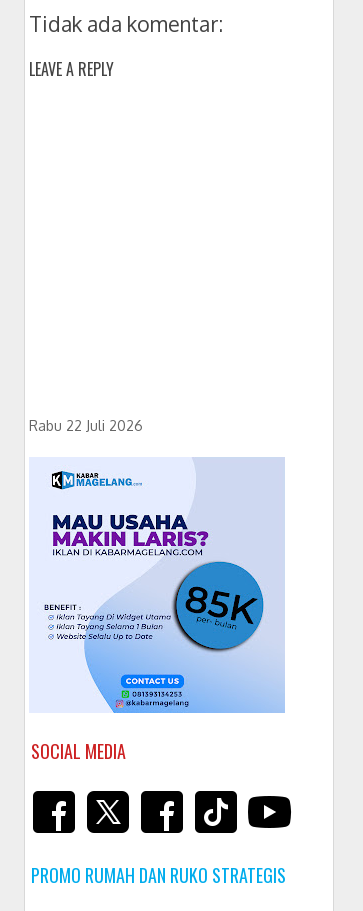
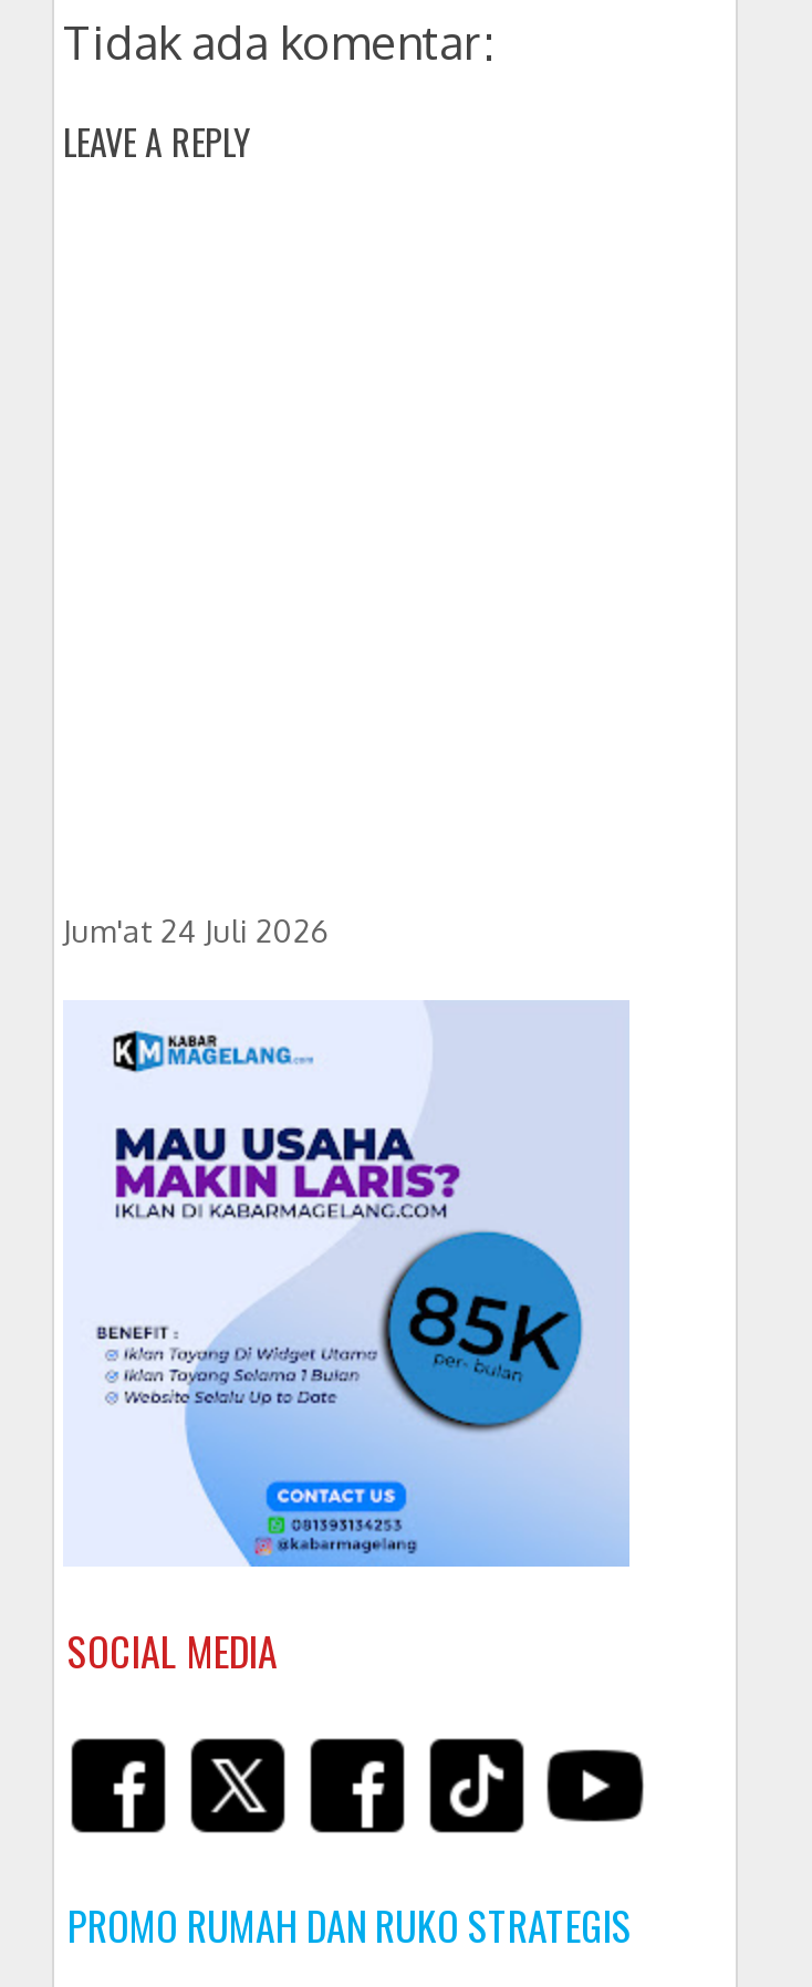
[29,417,143,434] Rabu 22 Juli 2026 -> [63,911,331,949] Jum'at 24 Juli 2026

